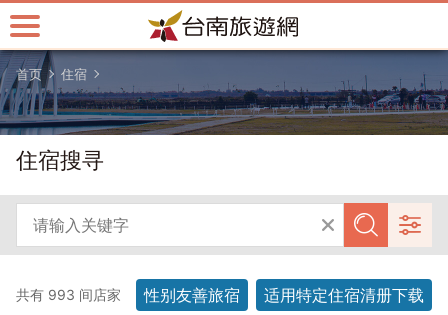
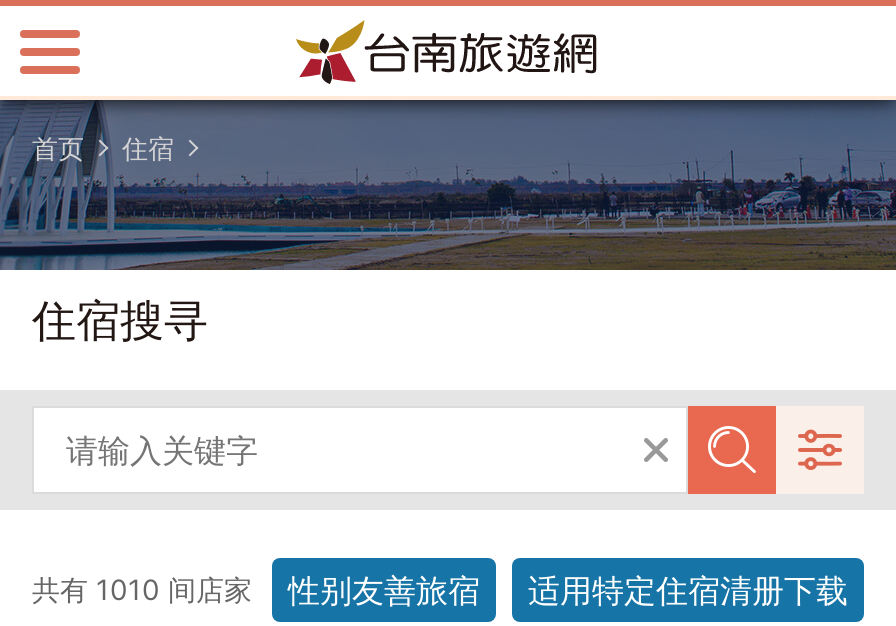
[16,285,424,305] 共有 993 间店家 性别友善旅宿 适用特定住宿清册下载 -> [32,570,848,610] 共有 1010 间店家 性别友善旅宿 适用特定住宿清册下载

